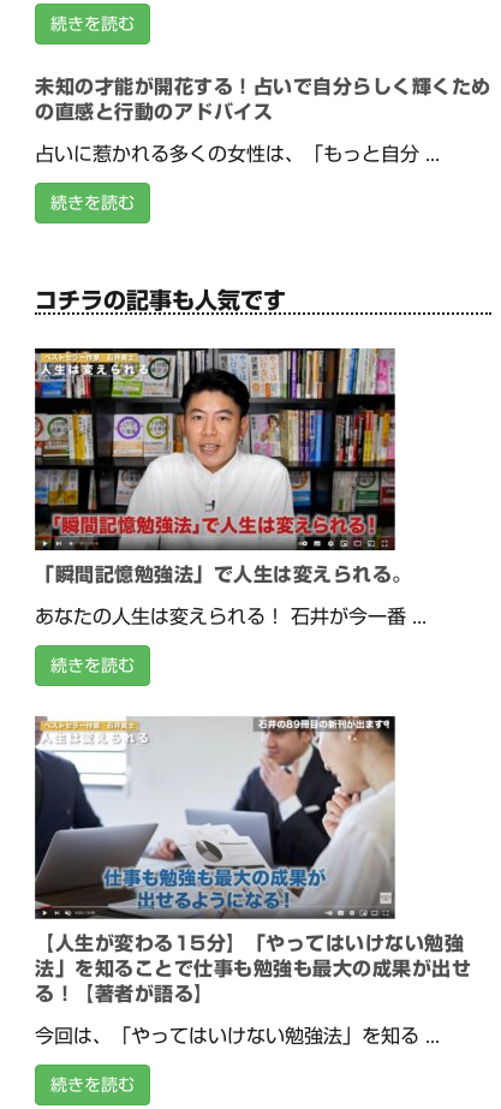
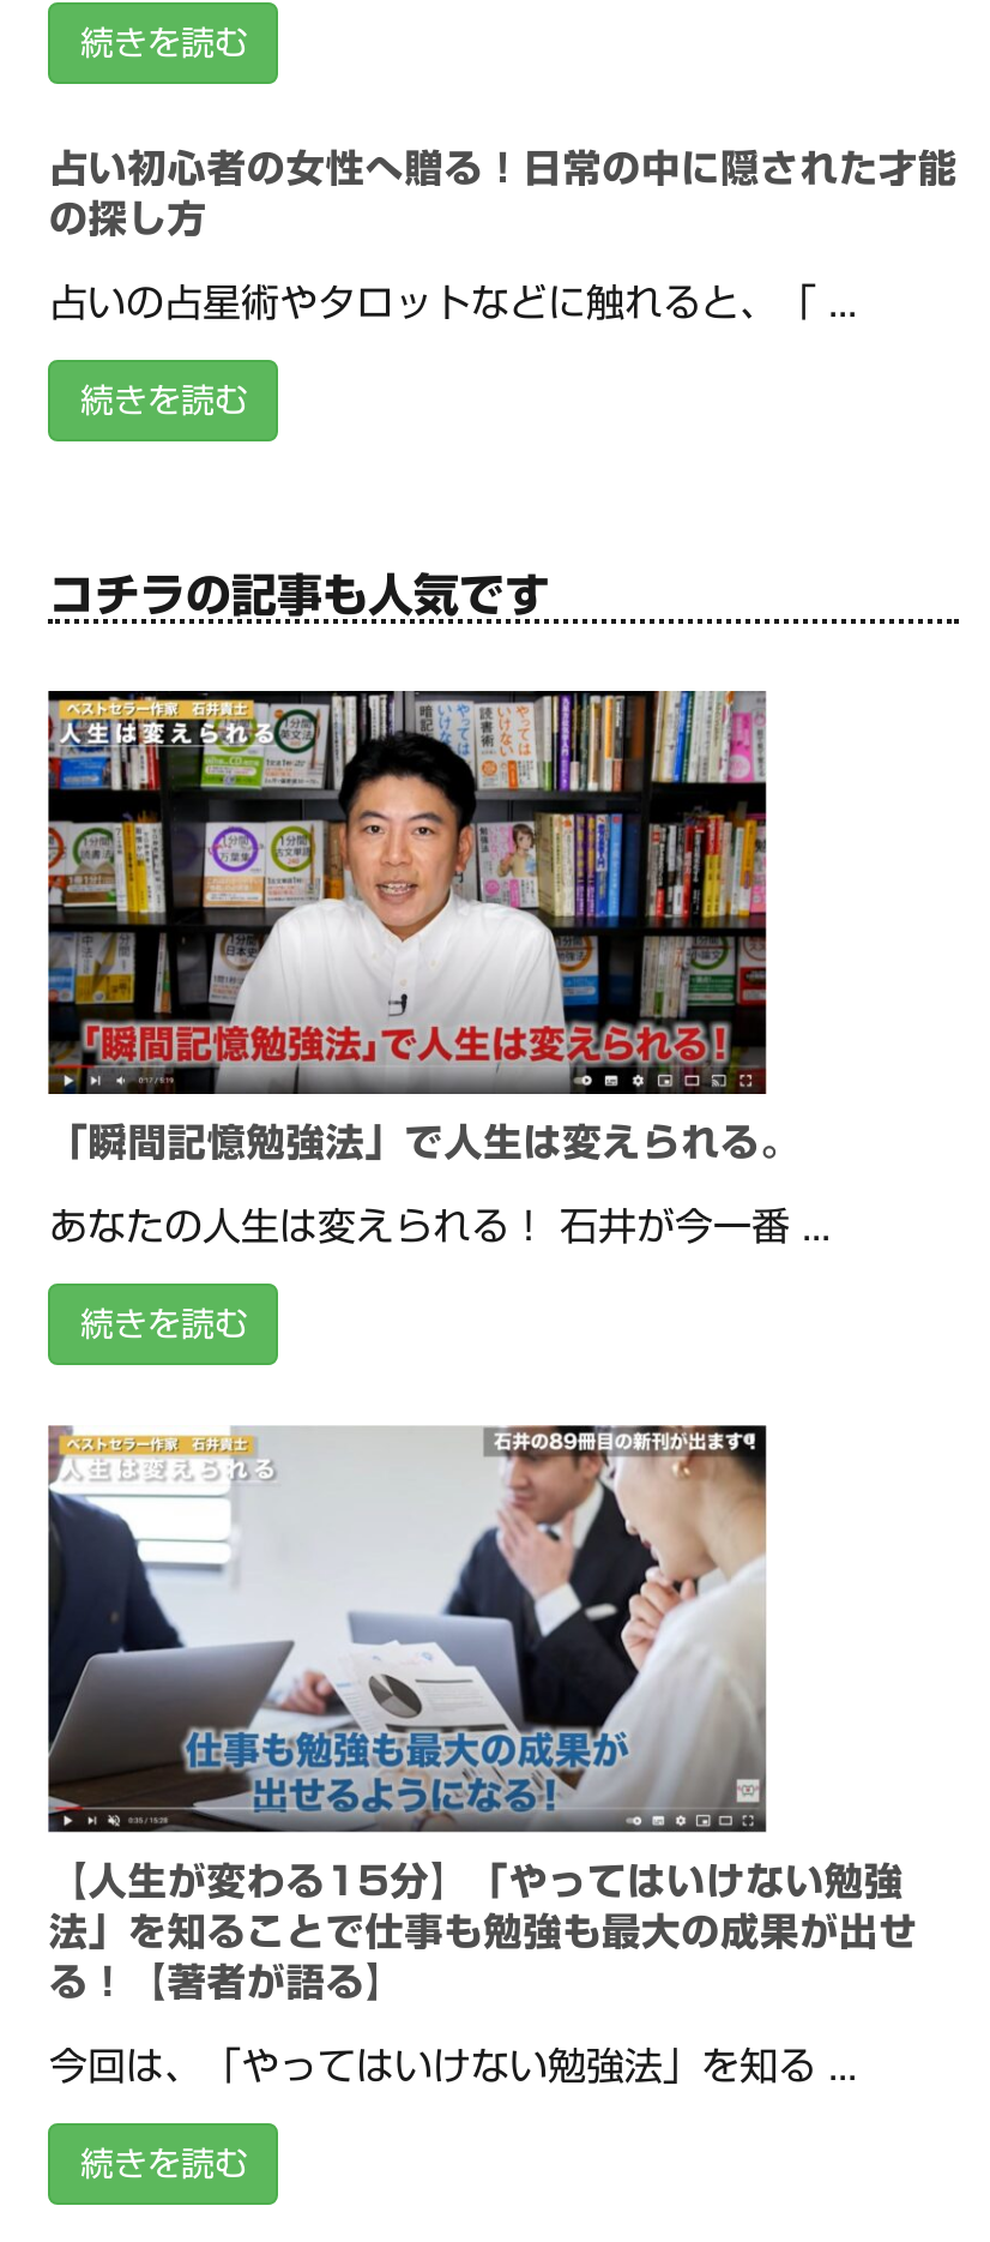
[35,76,491,121] 未知の才能が開花する！占いで自分らしく輝くため | の直感と行動のアドバイス -> [49,149,958,238] 占い初心者の女性へ贈る！日常の中に隠された才能 | の探し方
[35,144,440,163] 占いに惹かれる多くの女性は、「もっと自分 ... -> [49,283,857,322] 占いの占星術やタロットなどに触れると、「 ...

